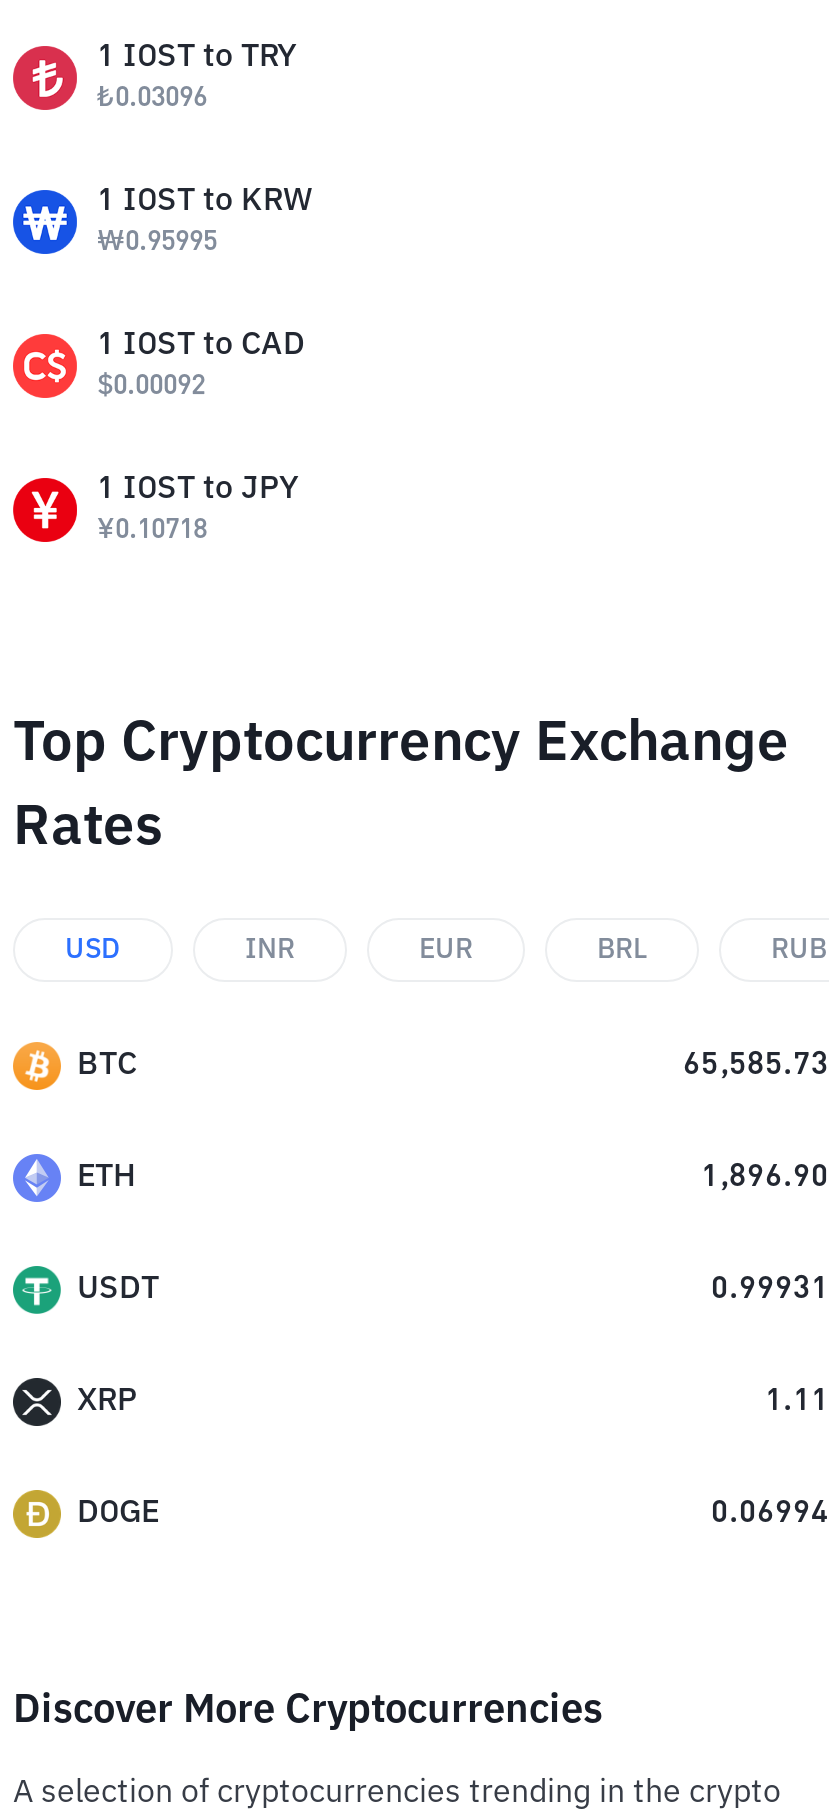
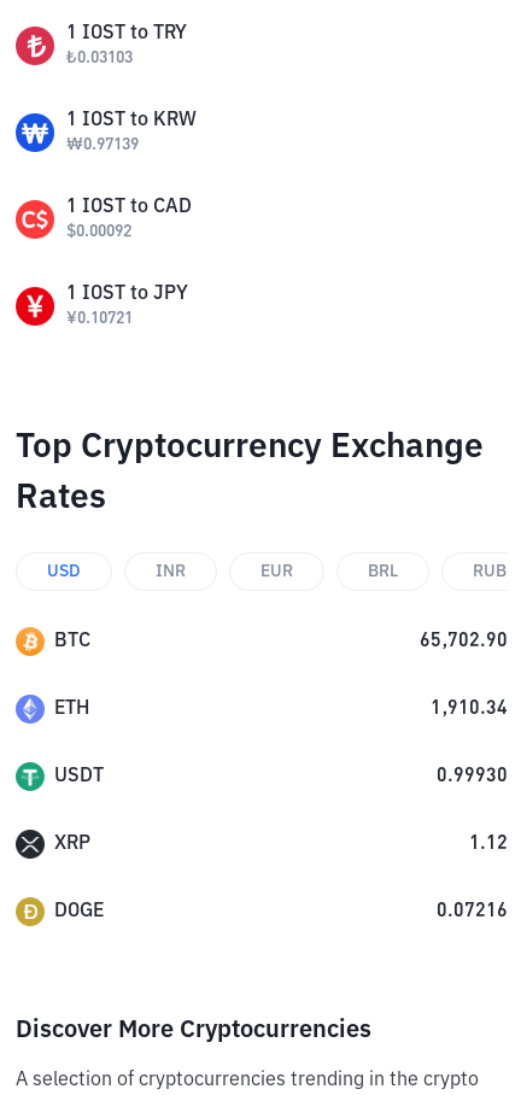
[97,84,207,112] ₺0.03096 -> [66,49,133,66] ₺0.03103
[97,228,217,256] ₩0.95995 -> [66,136,139,153] ₩0.97139
[97,516,207,544] ¥0.10718 -> [66,310,133,327] ¥0.10721
[683,1050,829,1082] 65,585.73 -> [420,632,508,651] 65,702.90
[701,1162,829,1194] 1,896.90 -> [431,699,508,719] 1,910.34
[711,1274,829,1306] 0.99931 -> [437,767,508,786] 0.99930
[765,1386,829,1418] 1.11 -> [469,835,508,854] 1.12
[711,1498,829,1530] 0.06994 -> [437,902,508,921] 0.07216

